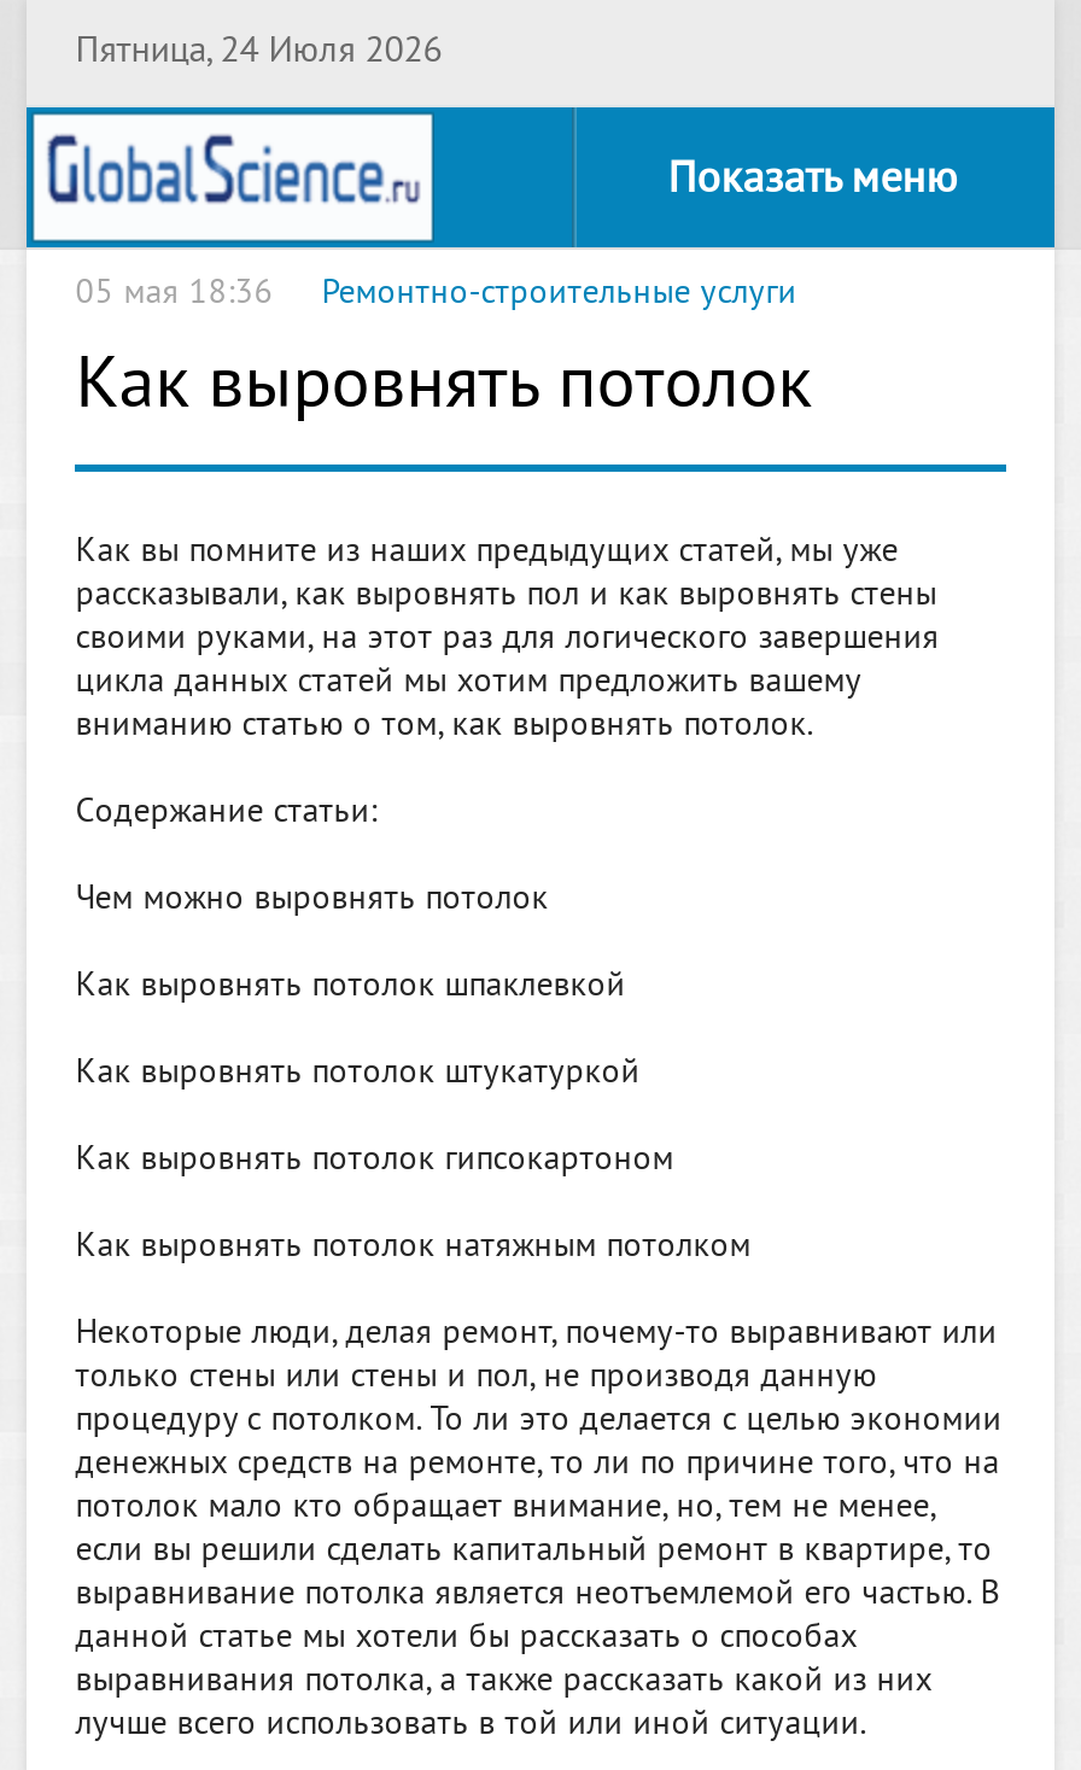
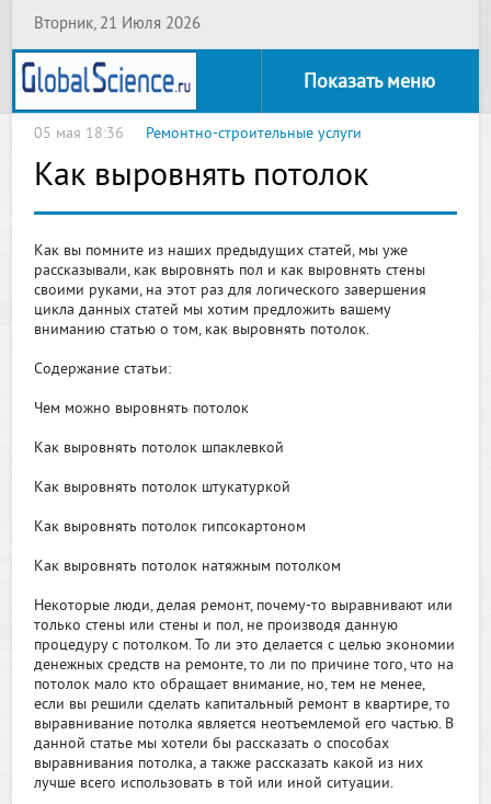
[75,30,442,76] Пятница, 24 Июля 2026 -> [34,14,201,35] Вторник, 21 Июля 2026

